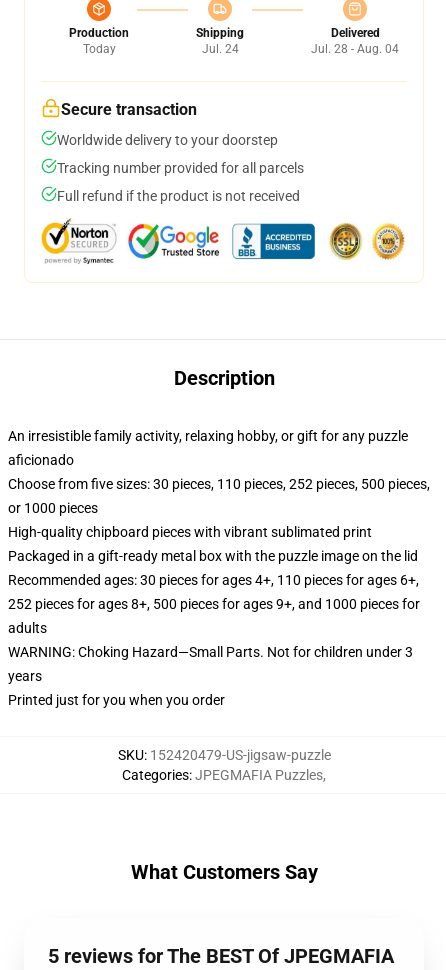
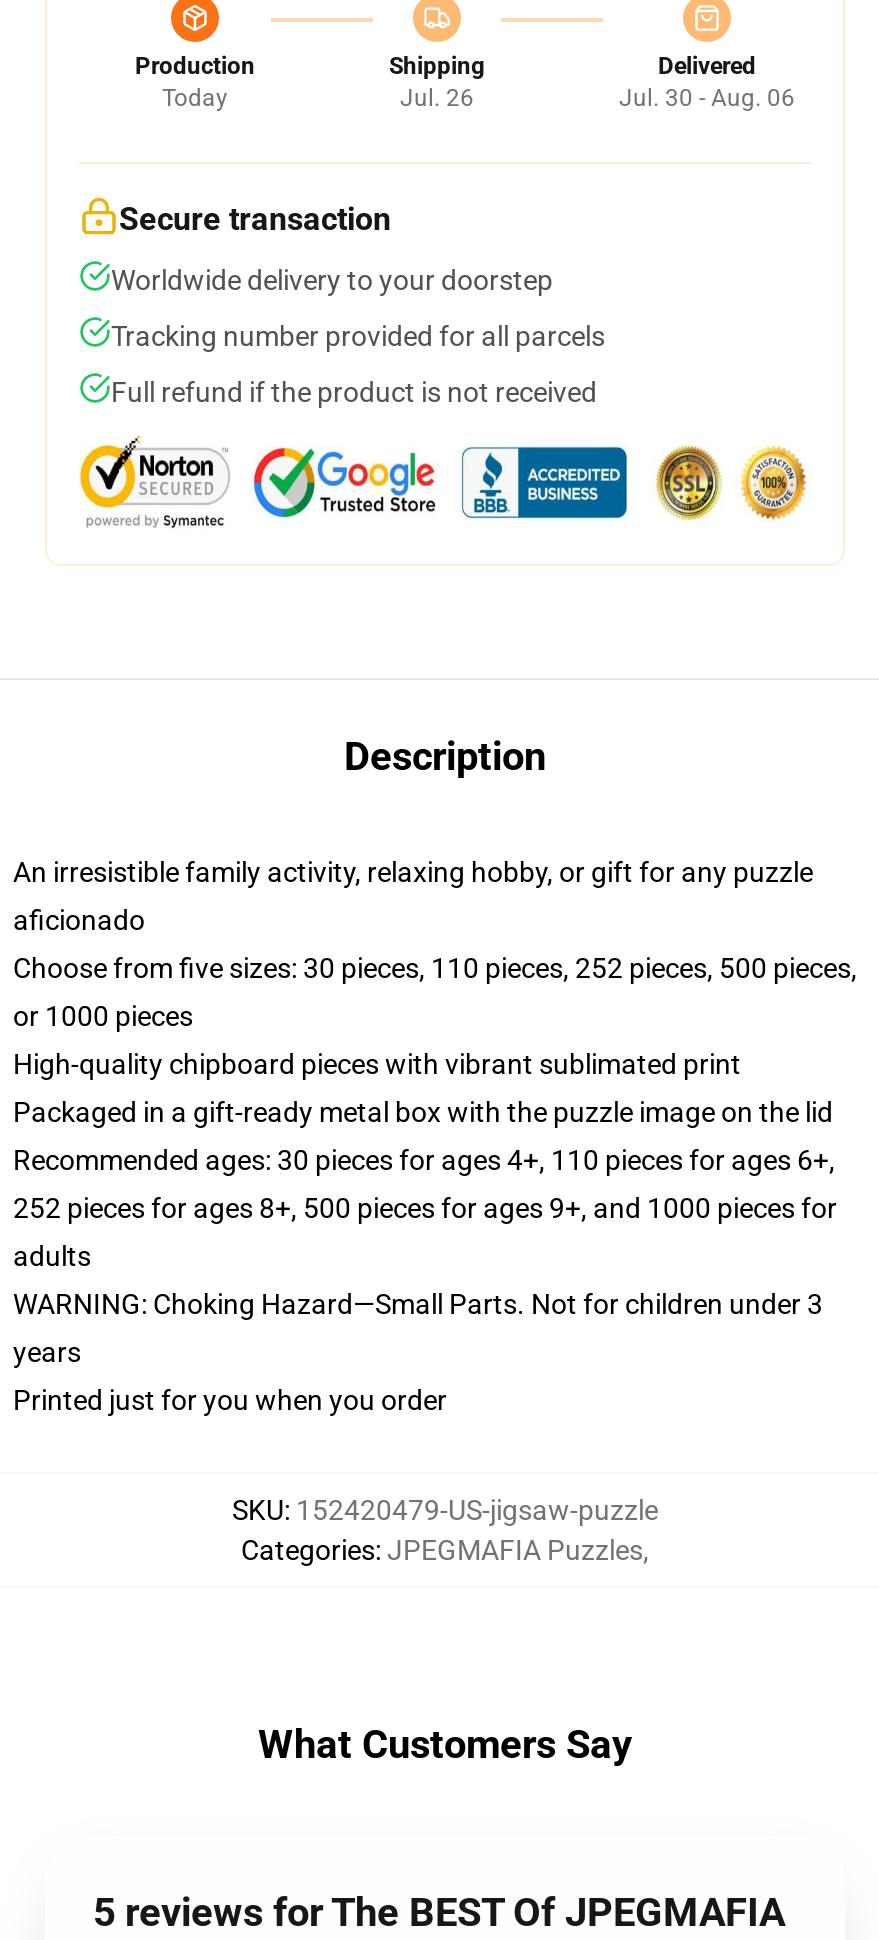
[201,42,238,56] Jul. 24 -> [400,84,474,112] Jul. 26
[311,42,399,56] Jul. 28 - Aug. 04 -> [619,84,795,112] Jul. 30 - Aug. 06

